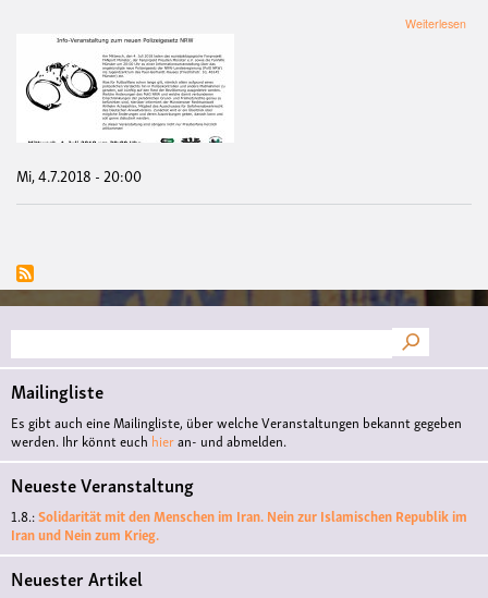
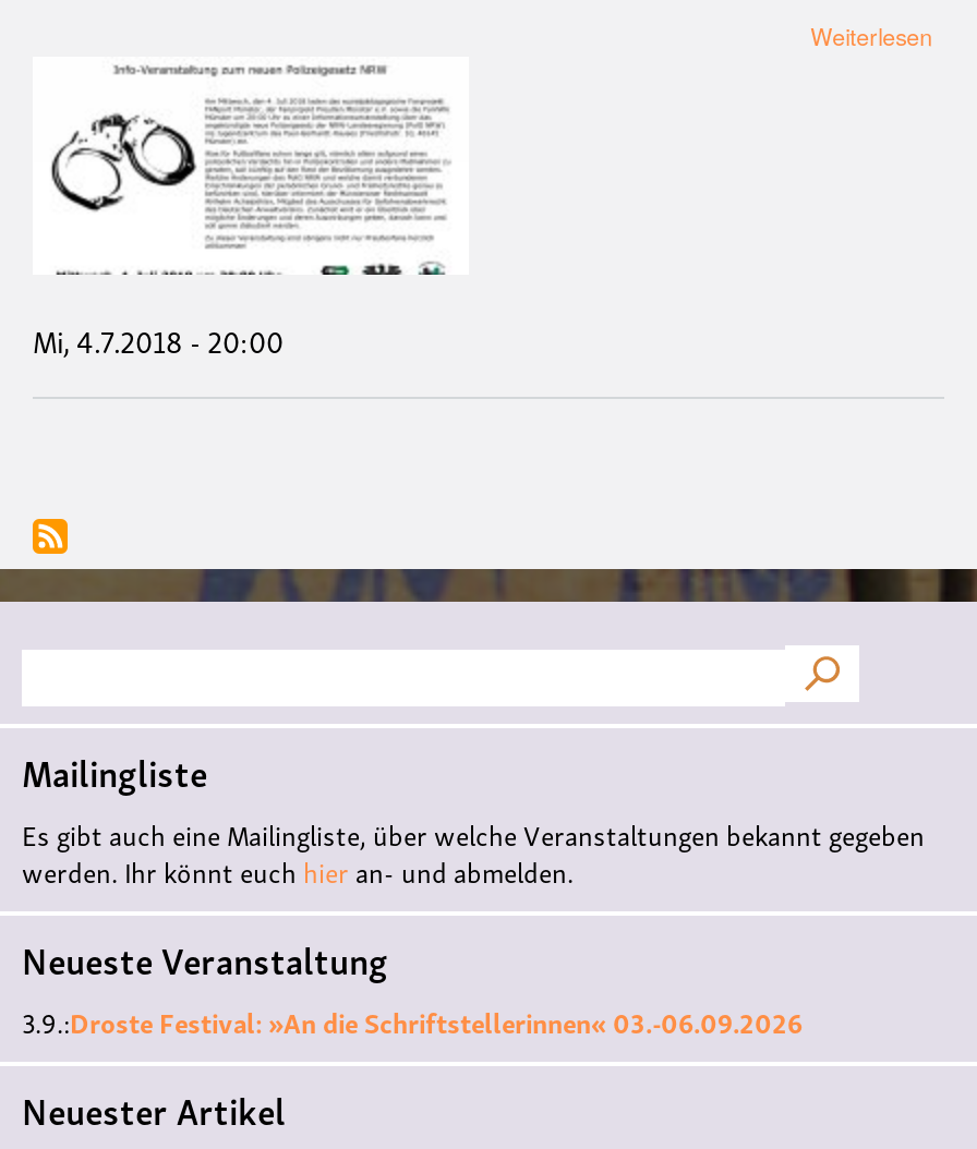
[11,504,467,545] 1.8.: Solidarität mit den Menschen im Iran. Nein zur Islamischen Republik im | Iran und Nein zum Krieg. -> [22,998,803,1044] 3.9.: Droste Festival: »An die Schriftstellerinnen« 03.-06.09.2026

